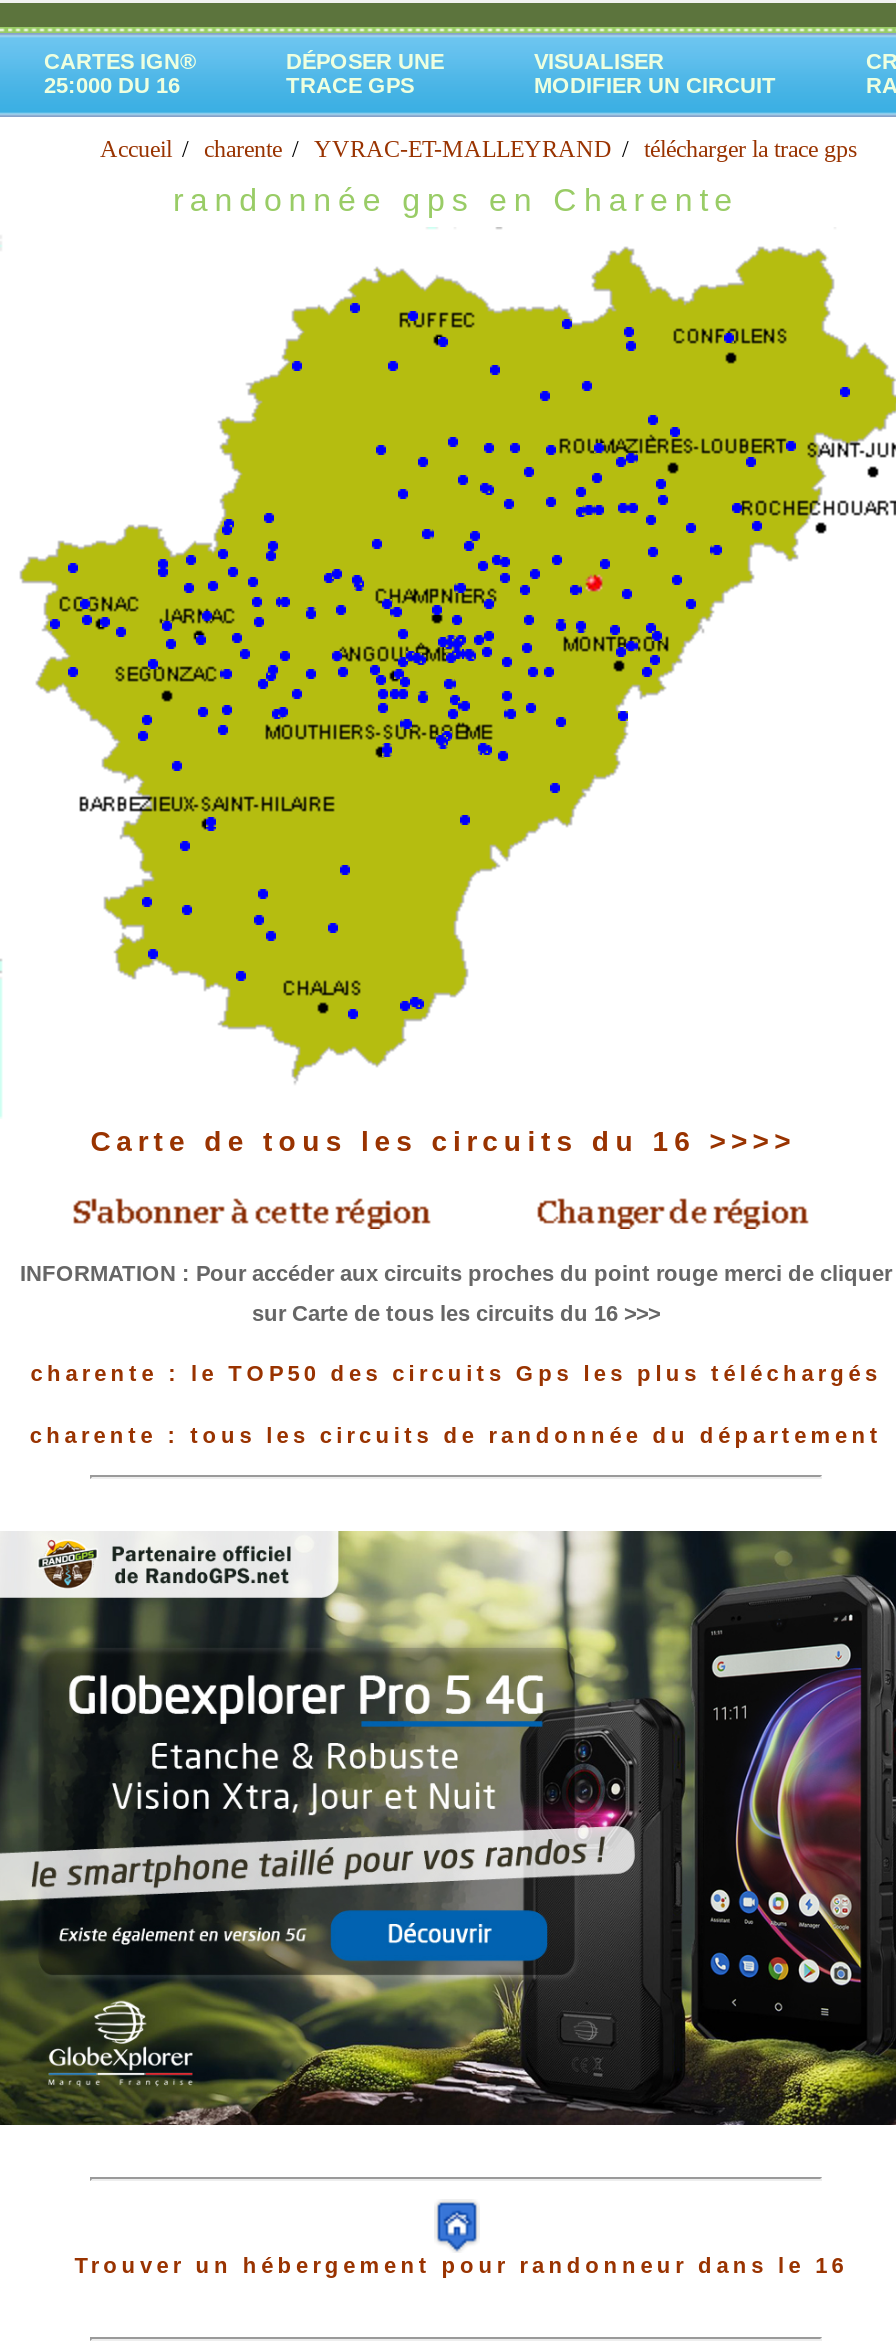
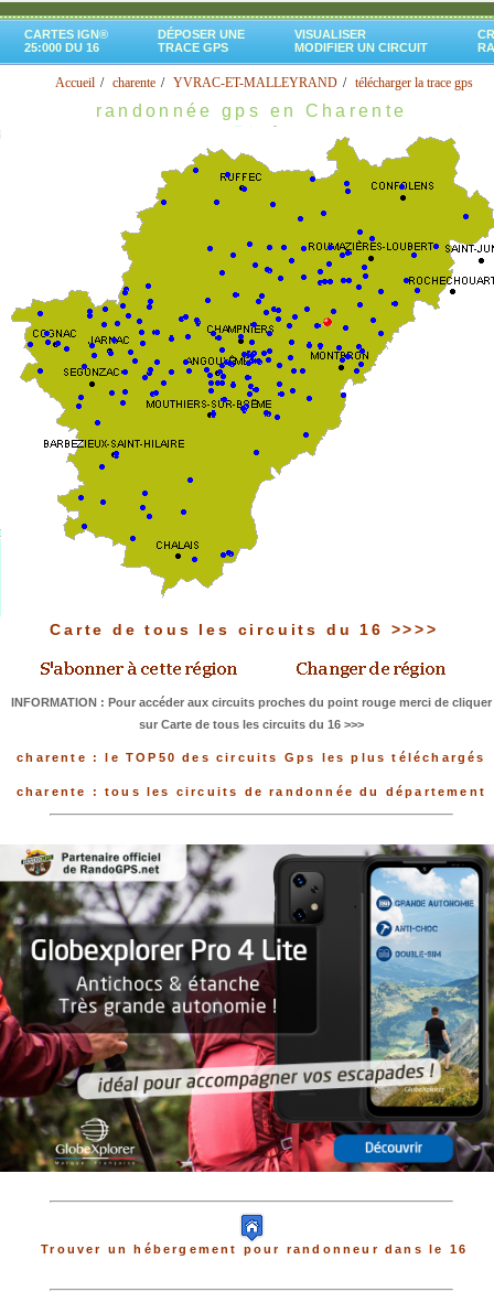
[6,1529,890,2127] [image] -> [3,843,491,1173] [image]

